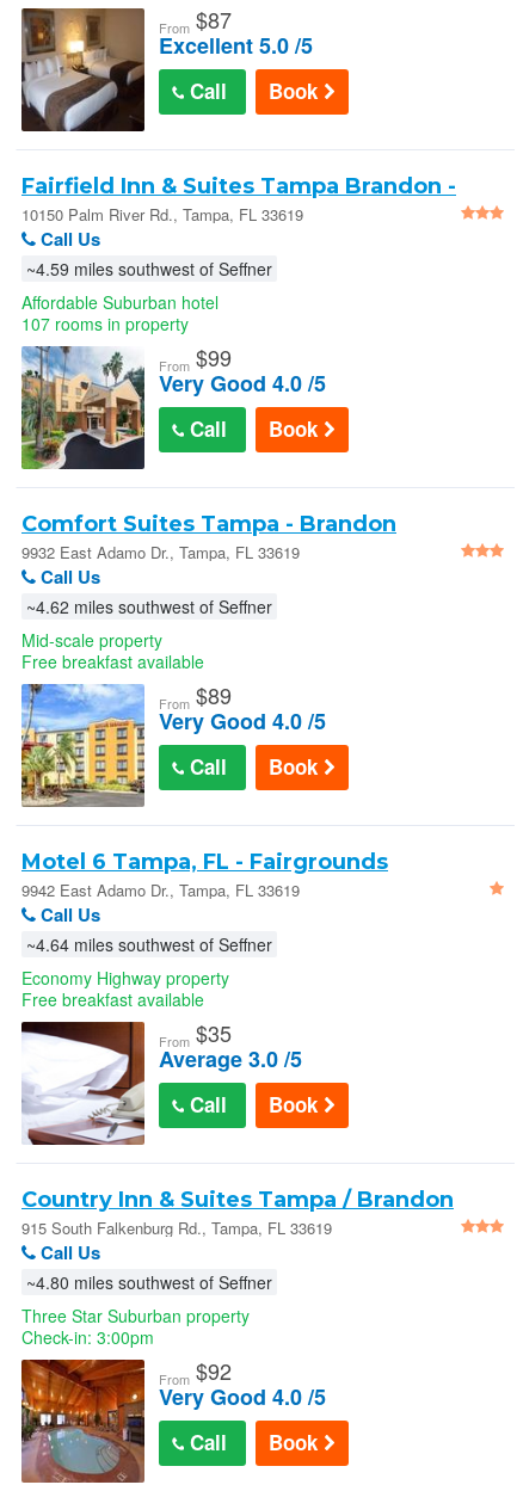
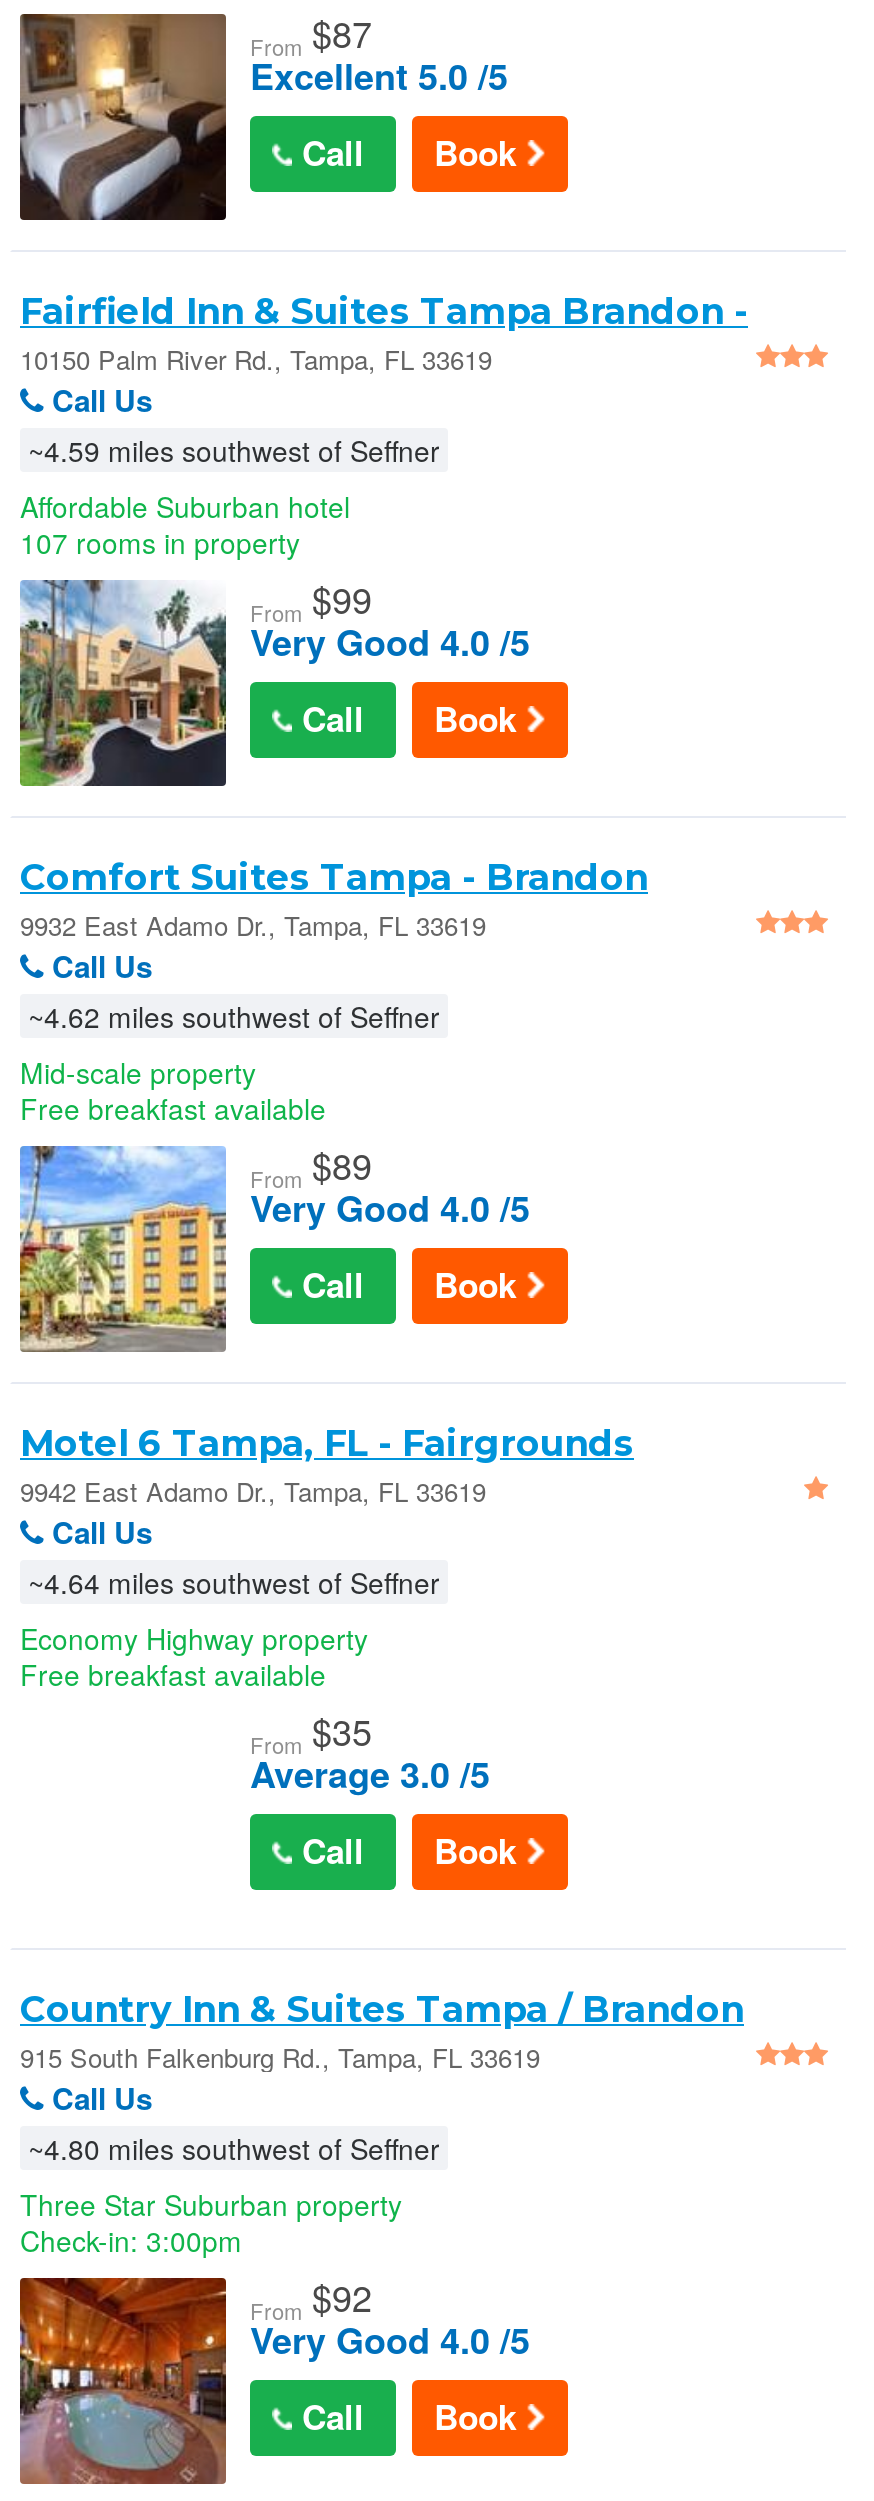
[20,1021,146,1146] [image] -> none

